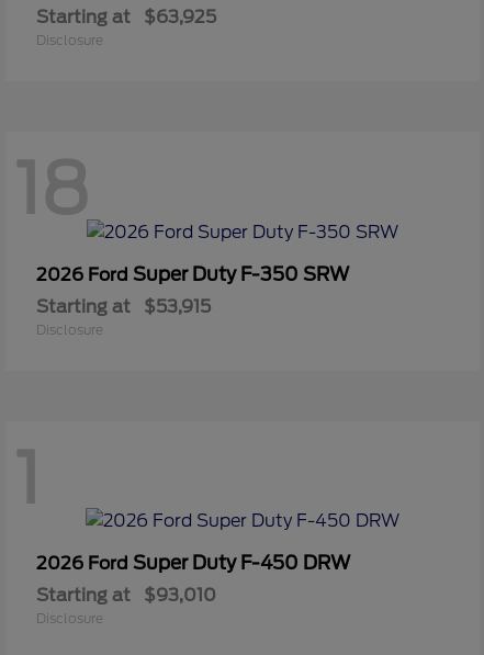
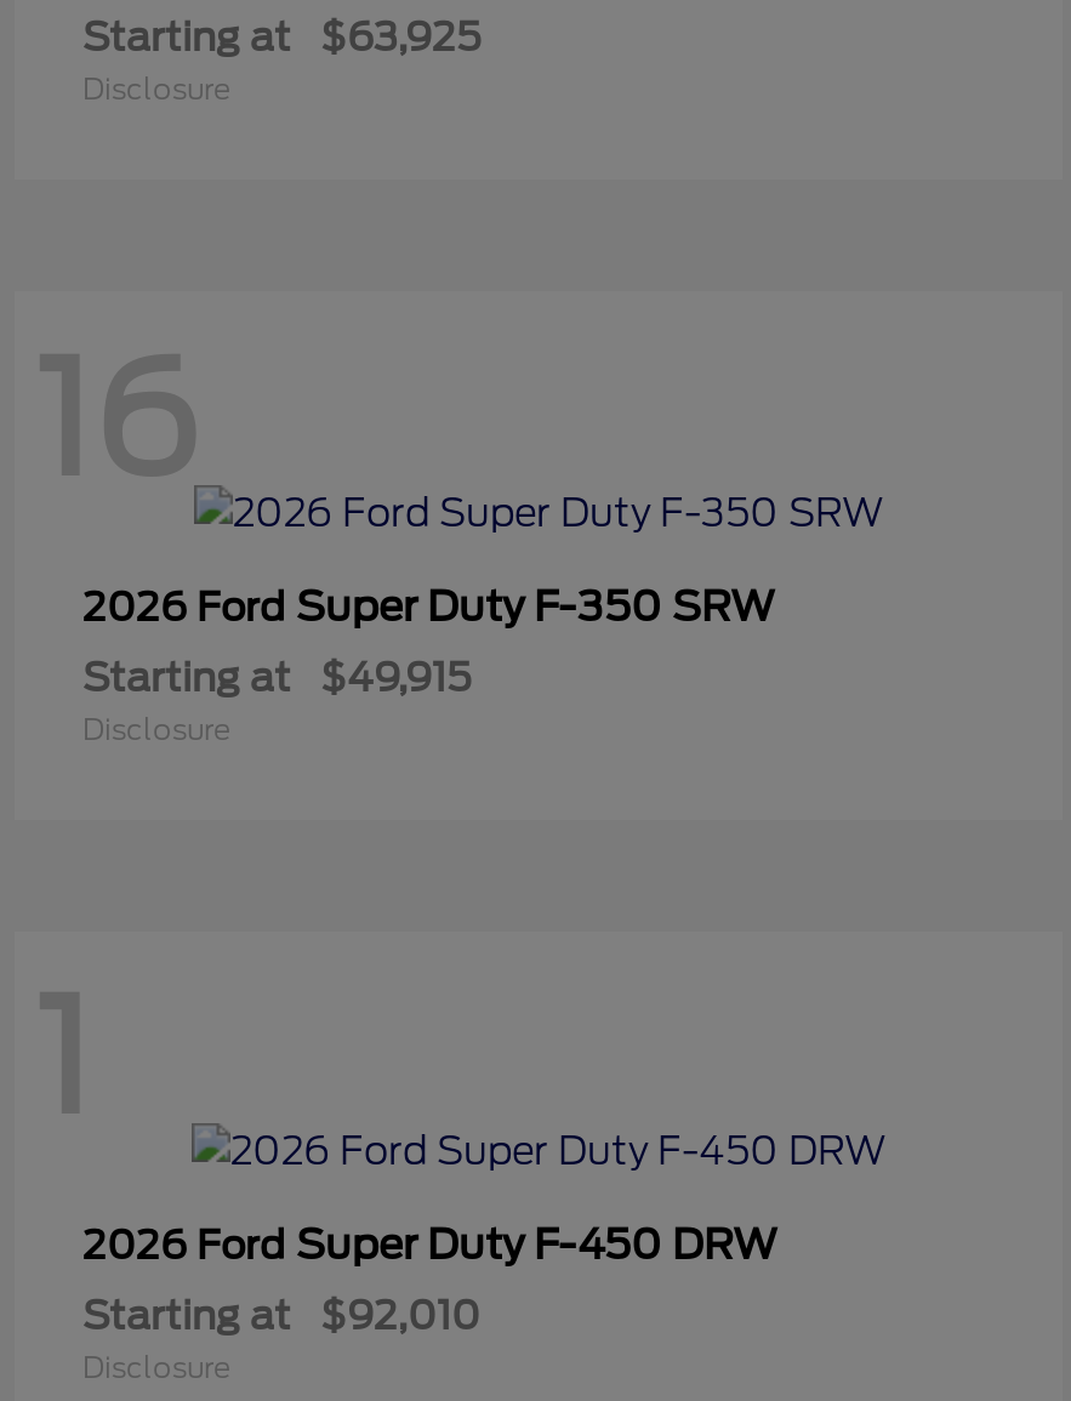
[14,148,89,231] 18 -> [34,326,199,511] 16
[36,296,211,317] Starting at $53,915 -> [82,654,471,700] Starting at $49,915
[36,585,216,606] Starting at $93,010 -> [82,1293,480,1339] Starting at $92,010

